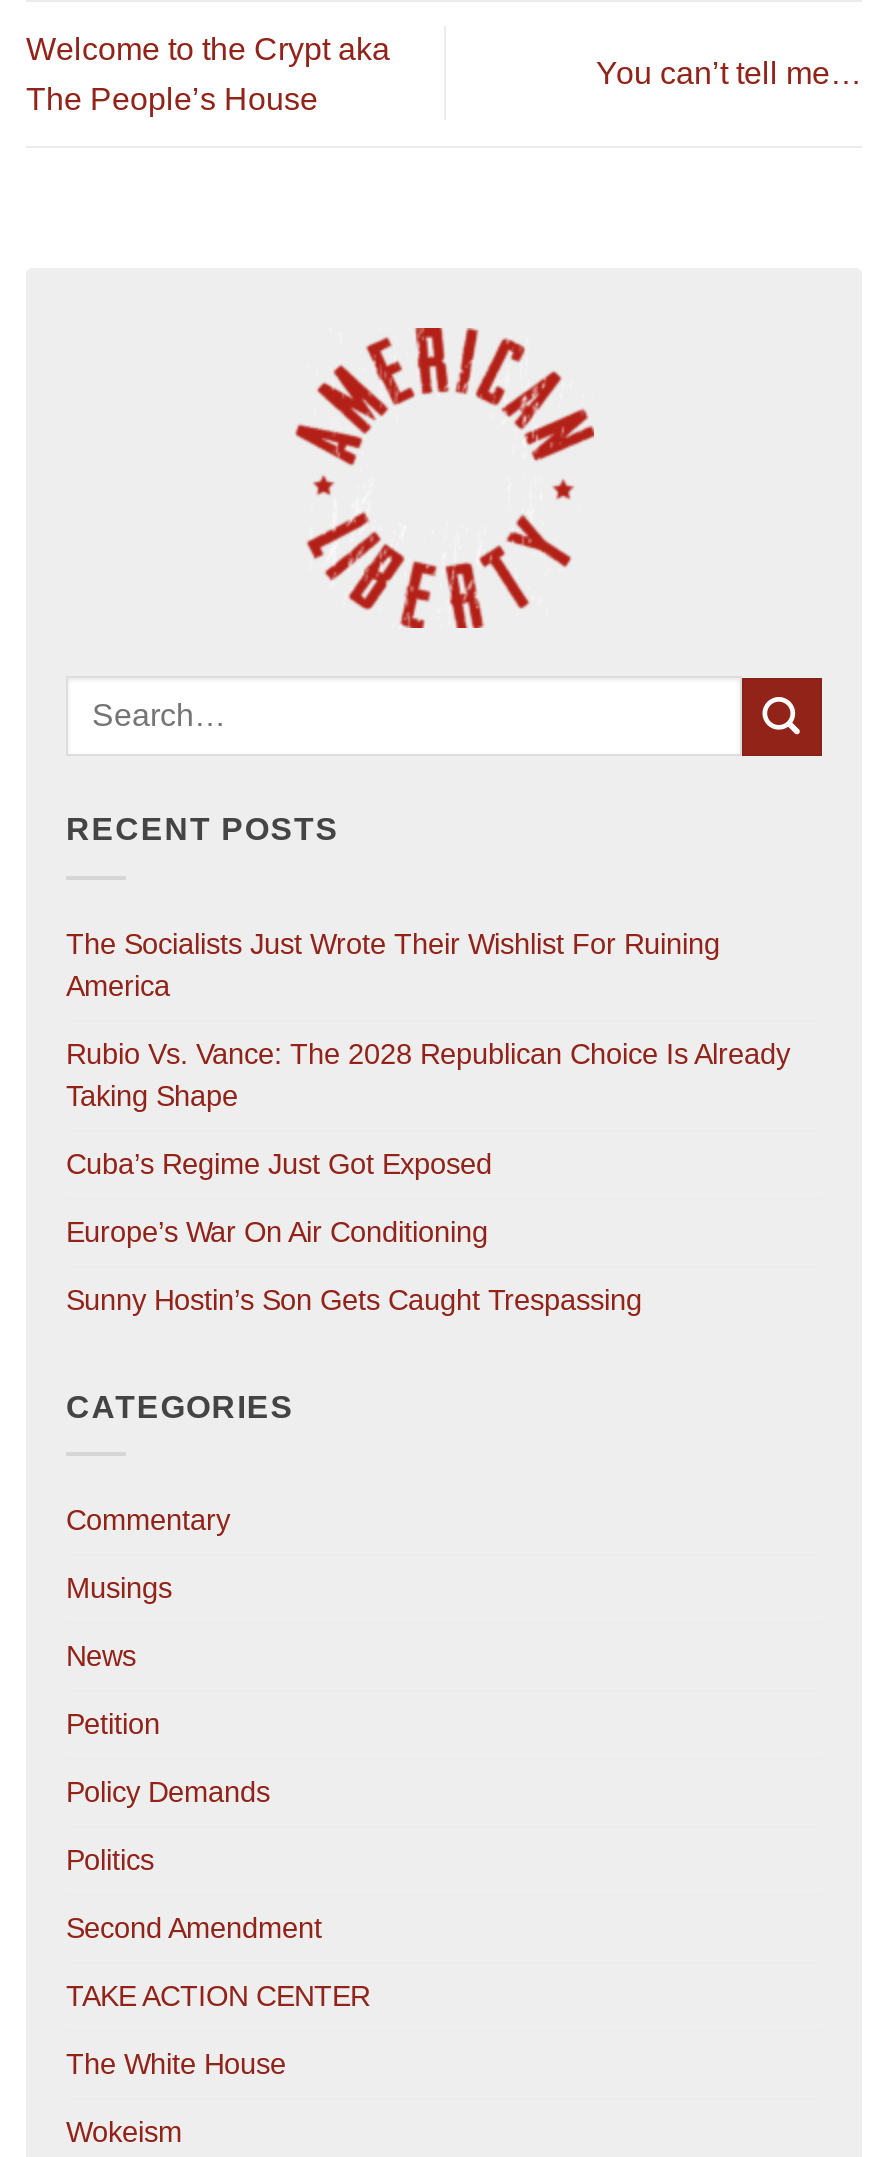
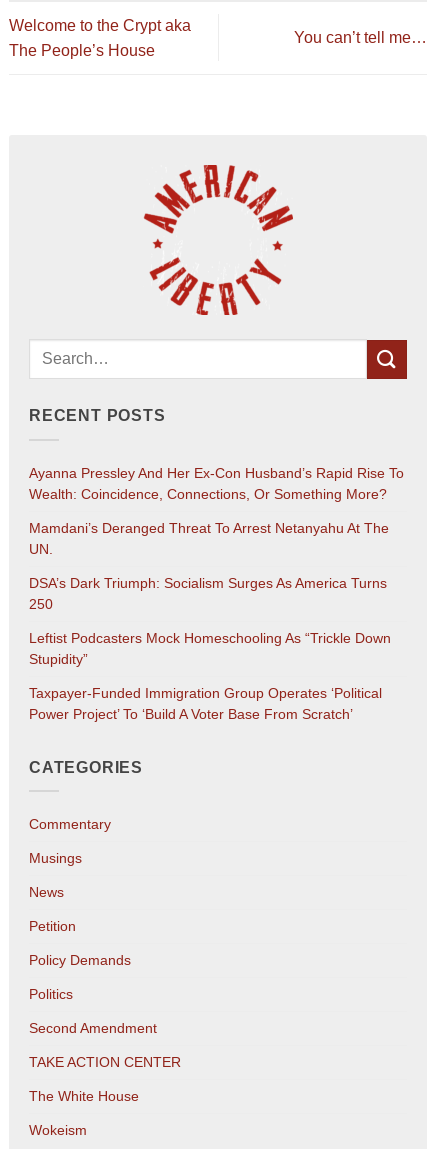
[66,927,720,1001] The Socialists Just Wrote Their Wishlist For Ruining | America -> [29,465,404,502] Ayanna Pressley And Her Ex-Con Husband’s Rapid Rise To | Wealth: Coincidence, Connections, Or Something More?
[66,1037,790,1111] Rubio Vs. Vance: The 2028 Republican Choice Is Already | Taking Shape -> [29,520,389,557] Mamdani’s Deranged Threat To Arrest Netanyahu At The | UN.
[66,1147,492,1179] Cuba’s Regime Just Got Exposed -> [29,575,387,612] DSA’s Dark Triumph: Socialism Surges As America Turns | 250
[66,1215,488,1247] Europe’s War On Air Conditioning -> [29,630,391,667] Leftist Podcasters Mock Homeschooling As “Trickle Down | Stupidity”
[66,1283,642,1315] Sunny Hostin’s Son Gets Caught Trespassing -> [29,685,382,722] Taxpayer-Funded Immigration Group Operates ‘Political | Power Project’ To ‘Build A Voter Base From Scratch’

